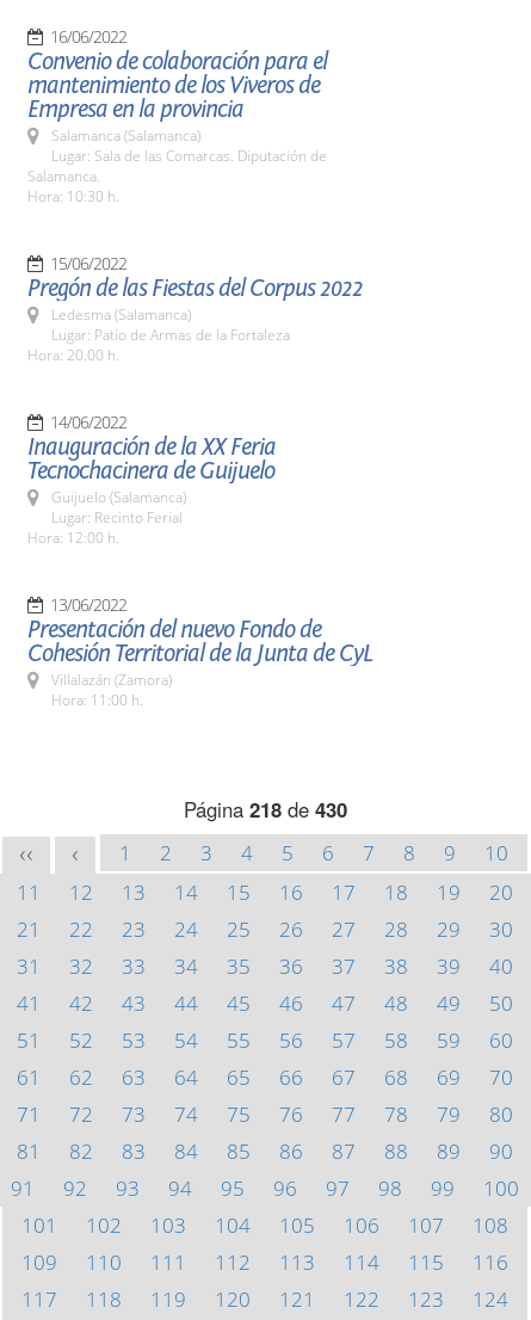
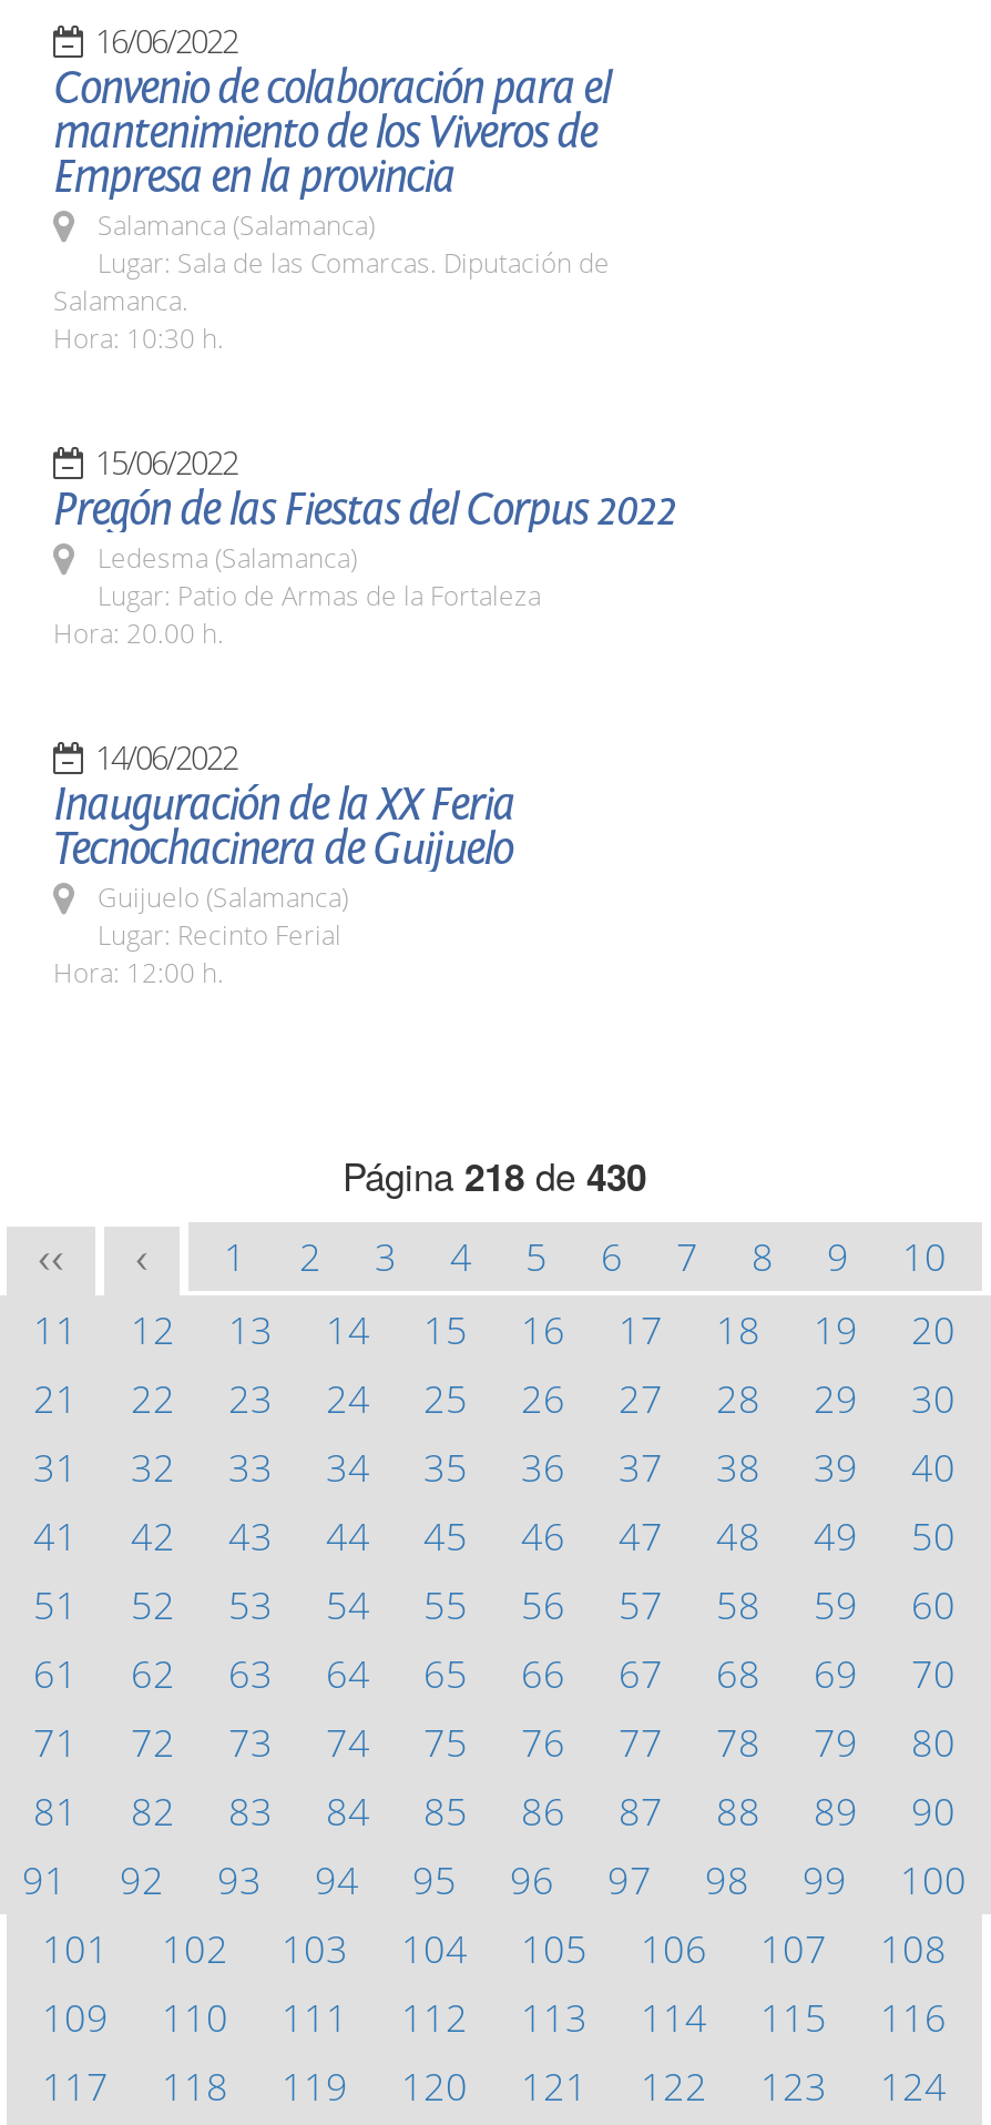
[27,593,372,710] 13/06/2022 | Presentación del nuevo Fondo de | Cohesión Territorial de la Junta de CyL | Villalazán (Zamora) | Hora: 11:00 h. -> none

